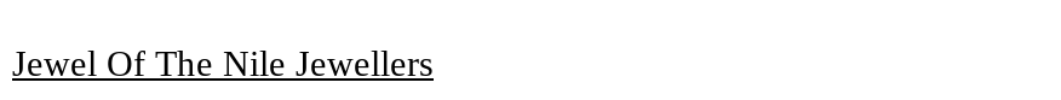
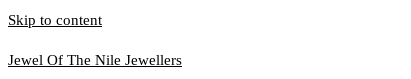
none -> [8,12,102,28] Skip to content

